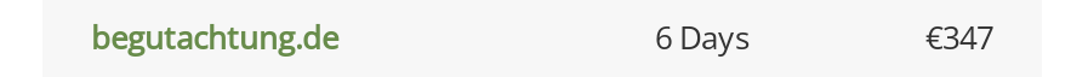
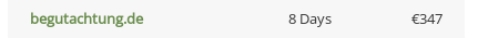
[655,16,750,59] 6 Days -> [288,9,331,28] 8 Days

